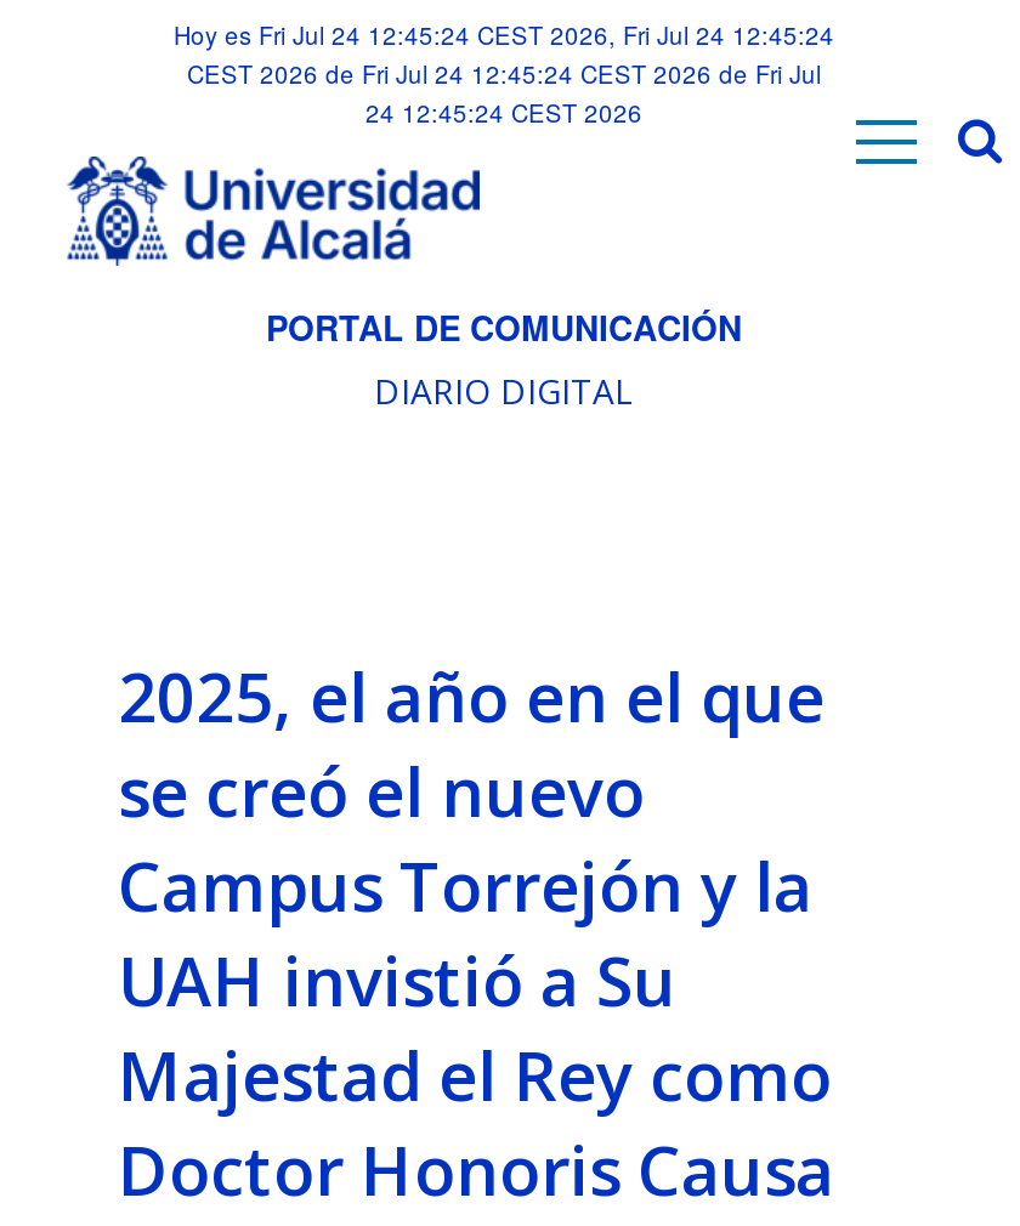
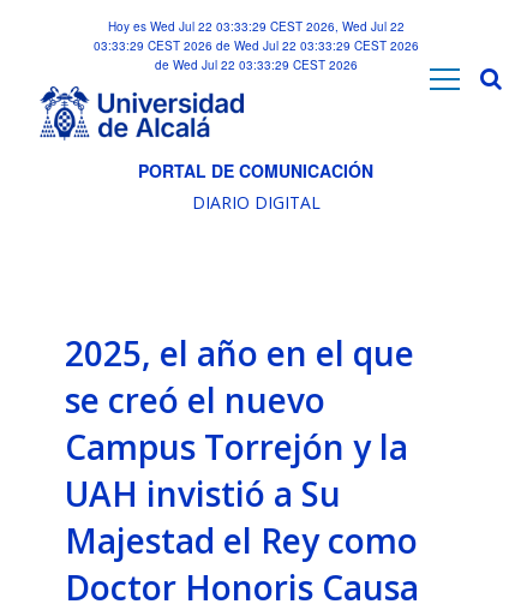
[174,18,834,130] Hoy es Fri Jul 24 12:45:24 CEST 2026, Fri Jul 24 12:45:24 | CEST 2026 de Fri Jul 24 12:45:24 CEST 2026 de Fri Jul | 24 12:45:24 CEST 2026 -> [93,18,418,73] Hoy es Wed Jul 22 03:33:29 CEST 2026, Wed Jul 22 | 03:33:29 CEST 2026 de Wed Jul 22 03:33:29 CEST 2026 | de Wed Jul 22 03:33:29 CEST 2026

